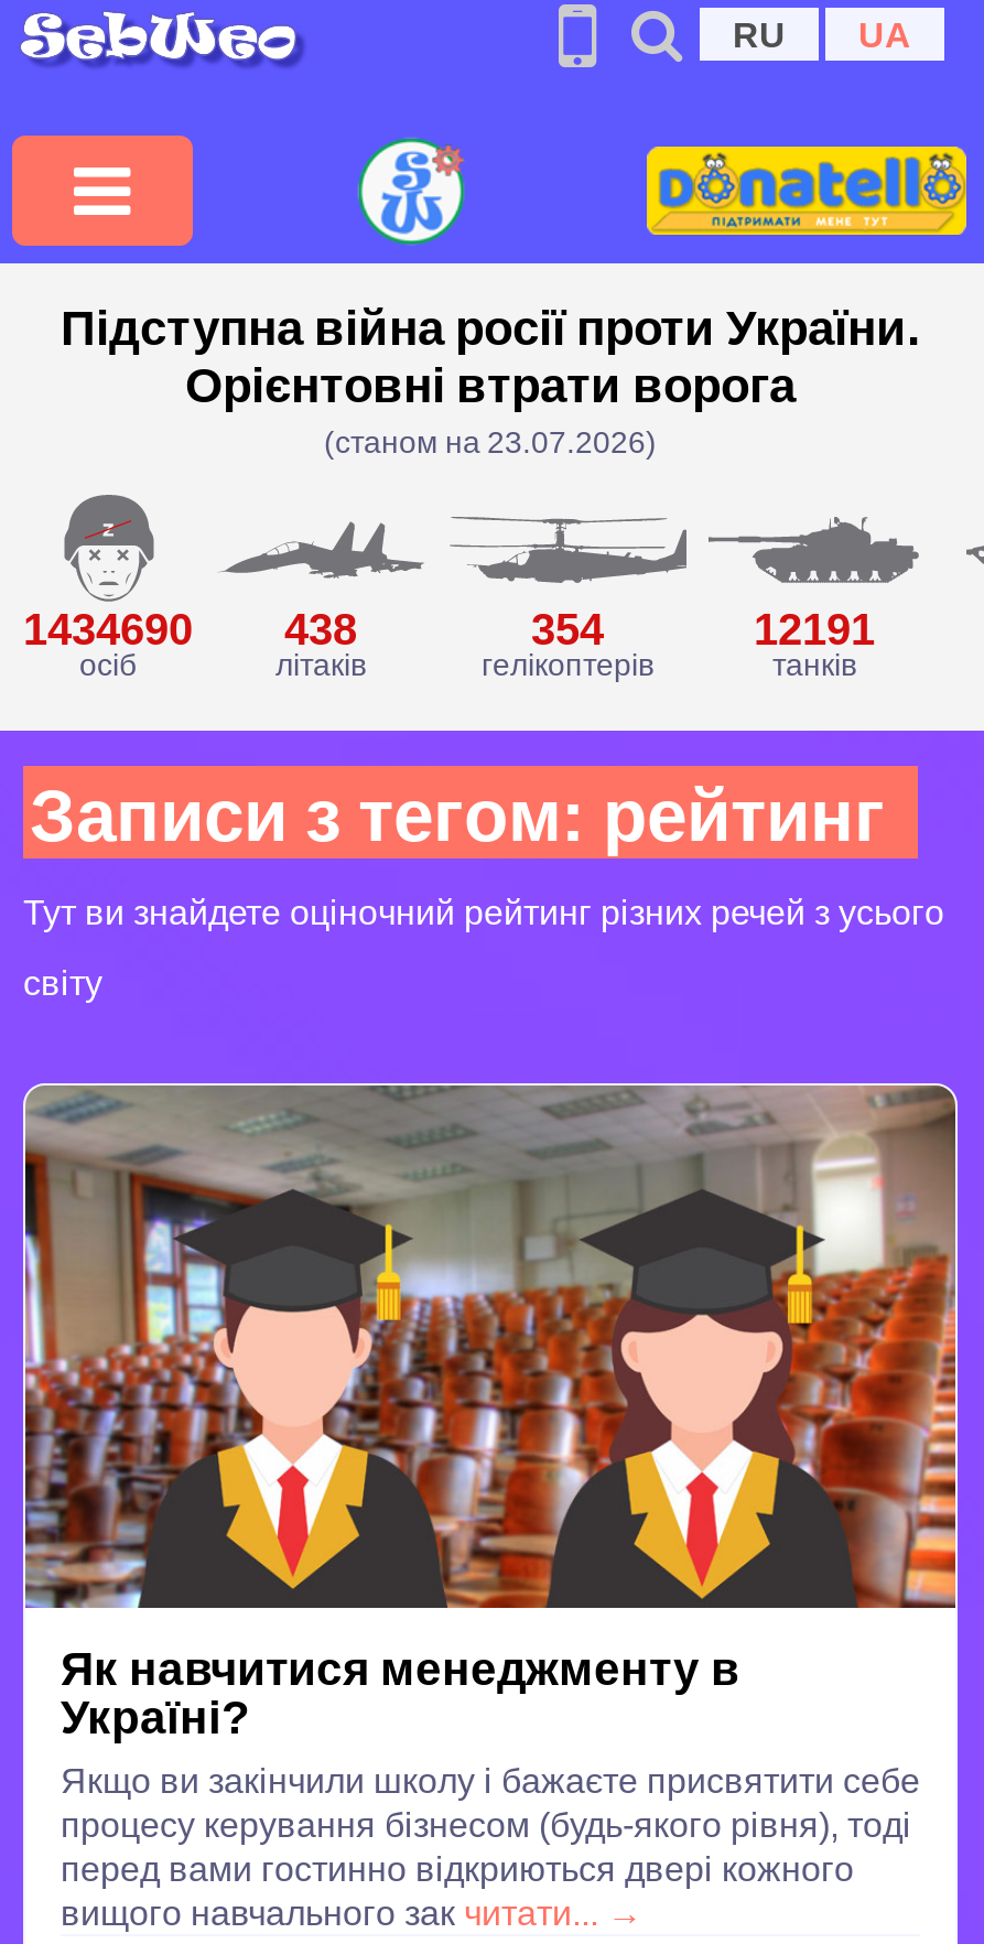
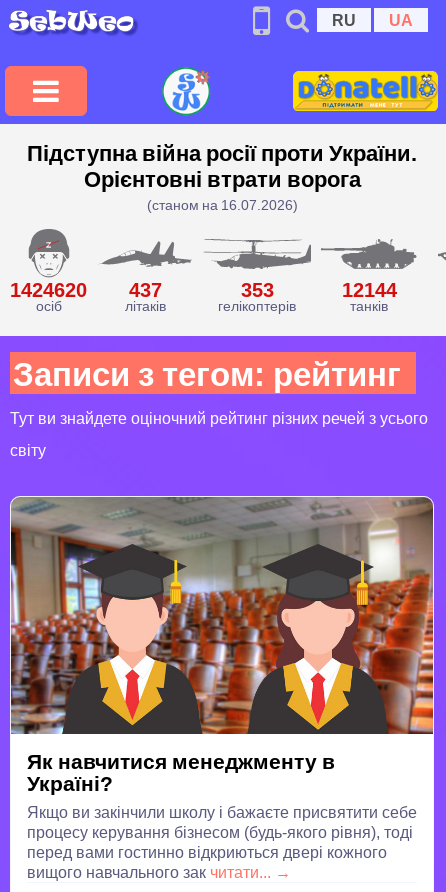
[324,419,657,461] (станом на 23.07.2026) -> [146,195,297,214] (станом на 16.07.2026)
[23,598,193,653] 1434690 -> [10,276,87,301] 1424620
[284,598,357,653] 438 -> [128,276,161,301] 437
[531,598,604,653] 354 -> [240,276,273,301] 353
[754,598,875,653] 12191 -> [341,276,396,301] 12144

